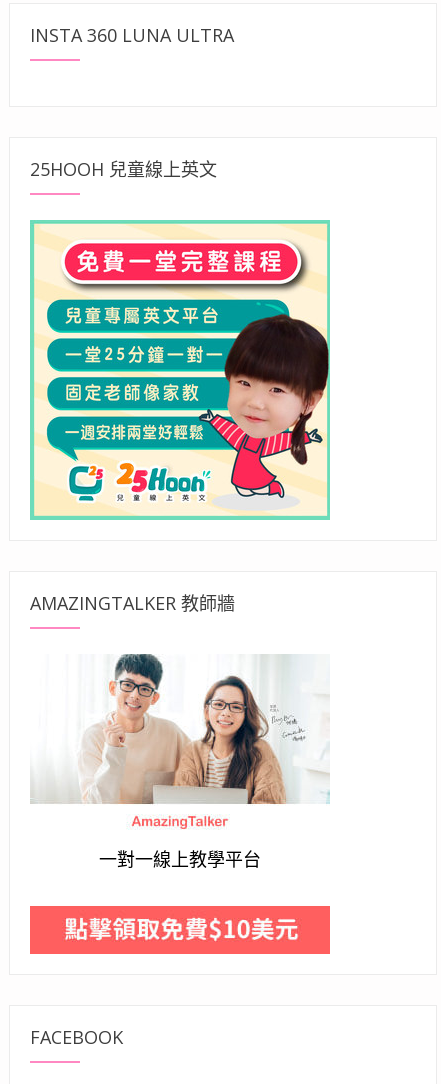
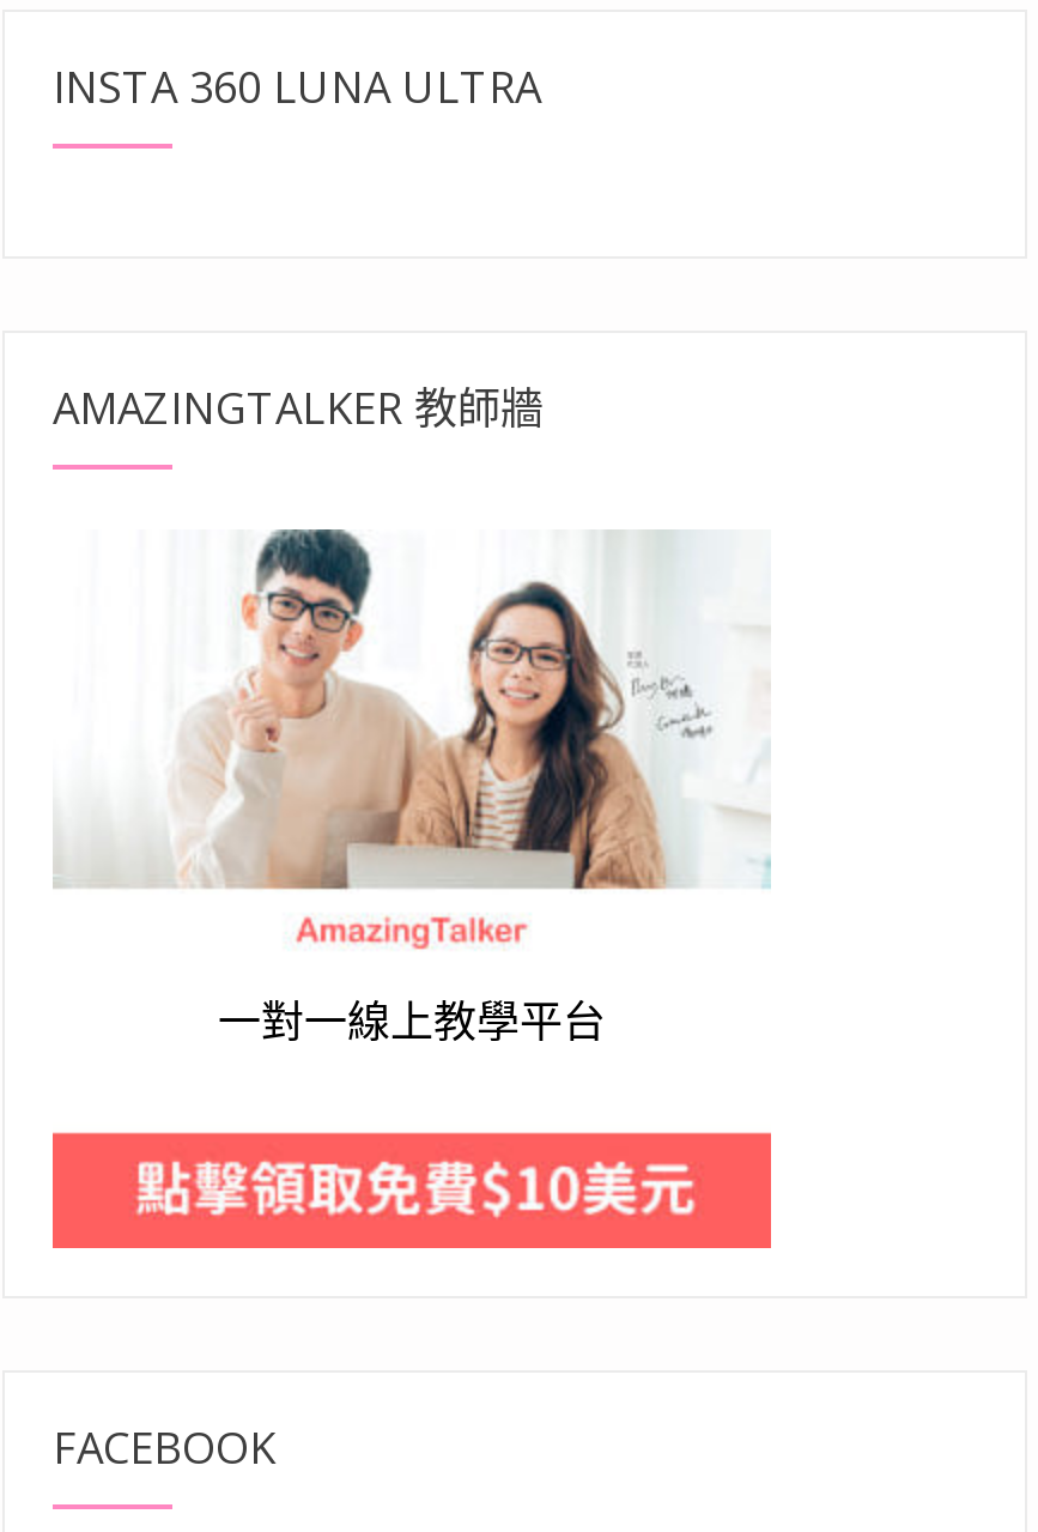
[30,157,217,181] 25HOOH 兒童線上英文 -> none
[29,219,331,521] [image] -> none

